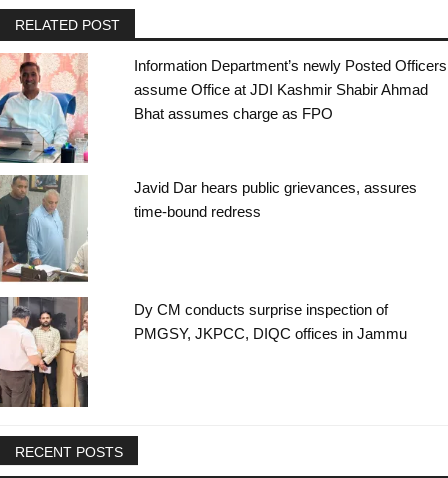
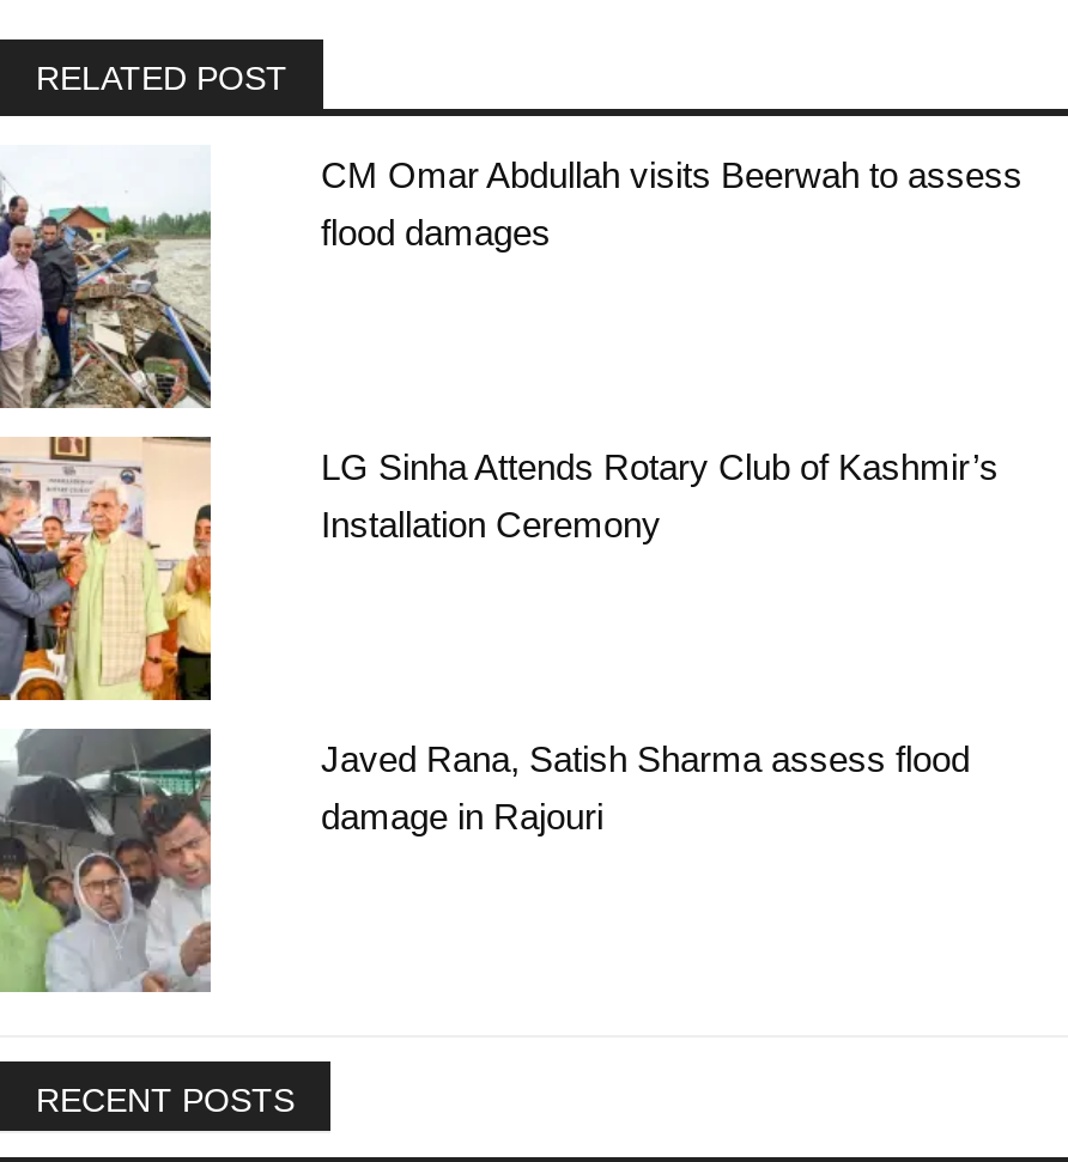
[3,52,89,164] [image] -> [7,145,213,410] [image]
[134,57,447,122] Information Department’s newly Posted Officers | assume Office at JDI Kashmir Shabir Ahmad | Bhat assumes charge as FPO -> [321,154,1023,253] CM Omar Abdullah visits Beerwah to assess | flood damages
[3,174,89,285] [image] -> [7,434,213,702] [image]
[134,179,417,220] Javid Dar hears public grievances, assures | time-bound redress -> [321,446,999,545] LG Sinha Attends Rotary Club of Kashmir’s | Installation Ceremony
[3,296,89,408] [image] -> [7,729,213,994] [image]
[134,301,407,342] Dy CM conducts surprise inspection of | PMGSY, JKPCC, DIQC offices in Jammu -> [321,738,970,836] Javed Rana, Satish Sharma assess flood | damage in Rajouri

